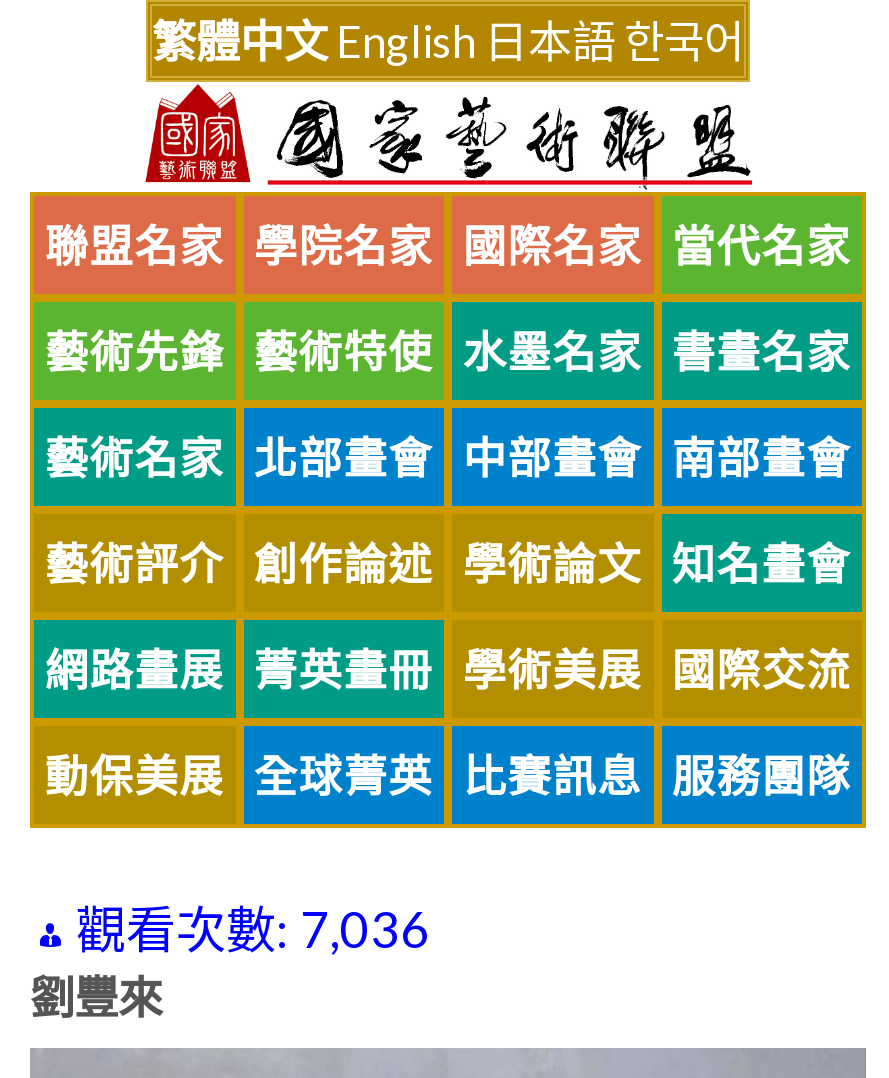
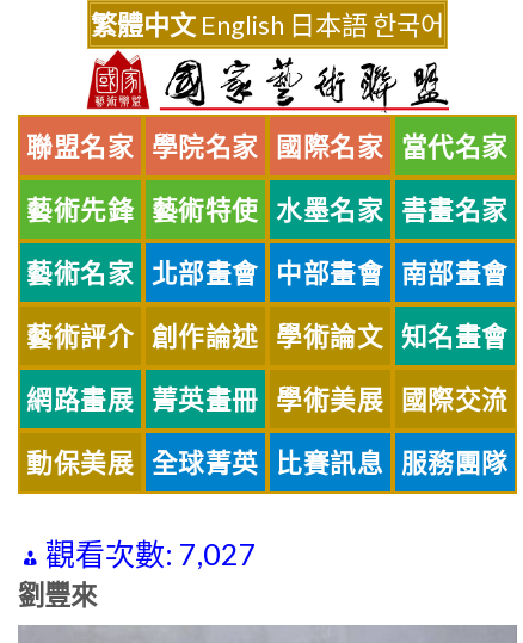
[76,898,430,958] 觀看次數: 7,036 -> [45,536,257,571] 觀看次數: 7,027

